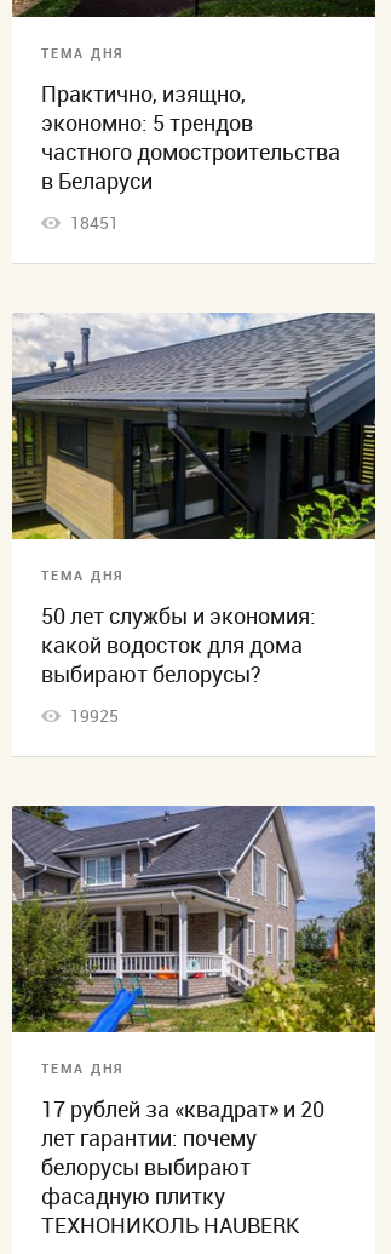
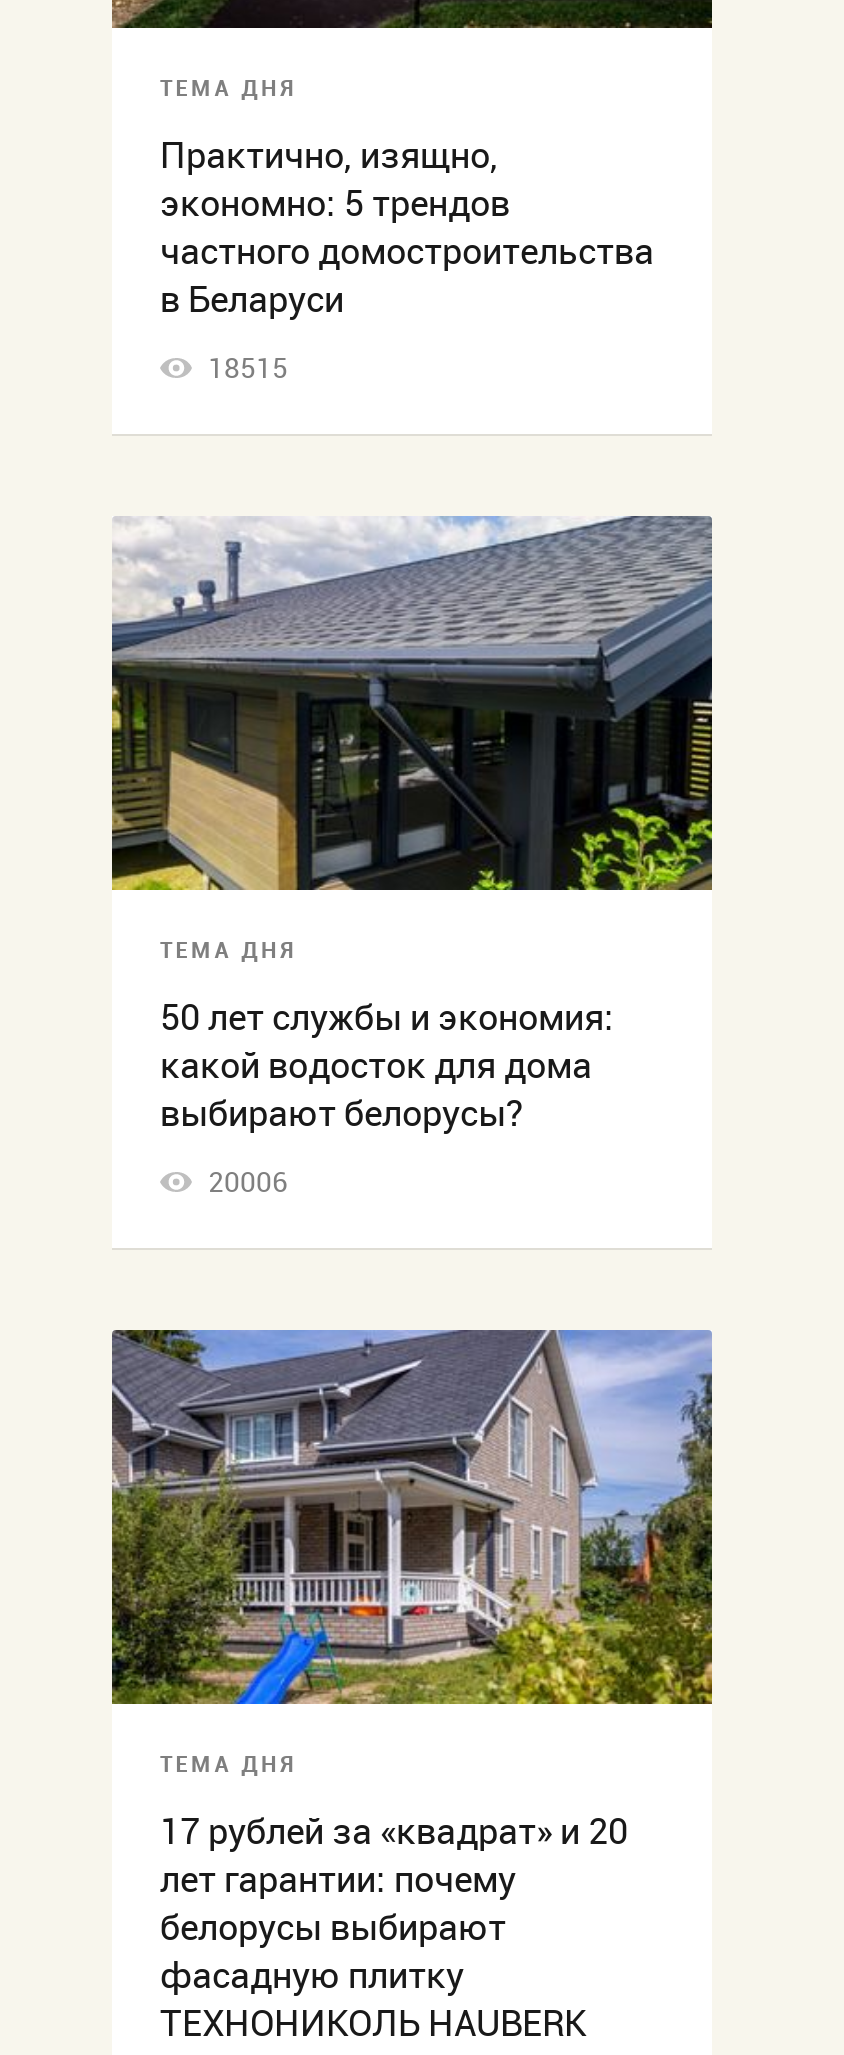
[70,213,119,233] 18451 -> [208,352,288,384] 18515
[70,706,119,726] 19925 -> [208,1166,288,1198] 20006

